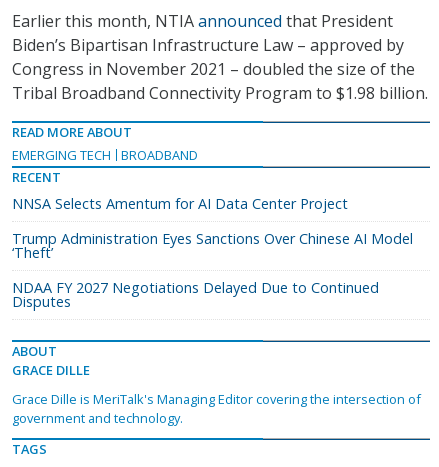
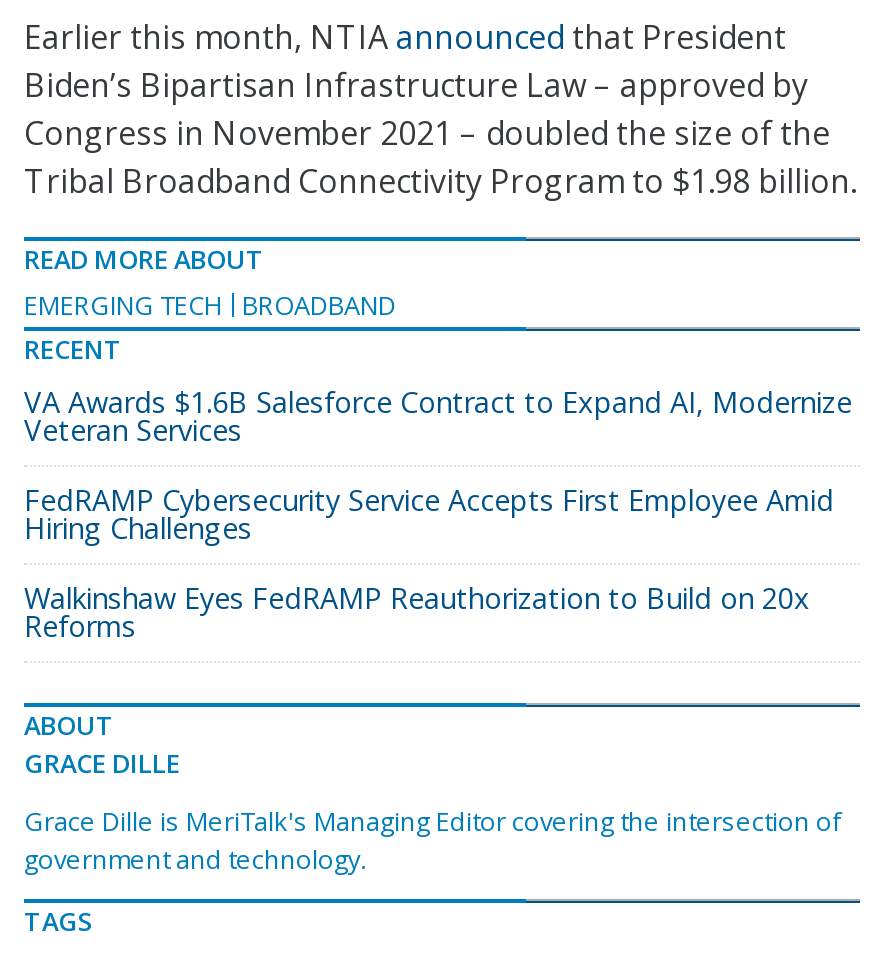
[12,194,348,213] NNSA Selects Amentum for AI Data Center Project -> [24,383,852,449] VA Awards $1.6B Salesforce Contract to Expand AI, Modernize | Veteran Services
[12,229,413,262] Trump Administration Eyes Sanctions Over Chinese AI Model | ‘Theft’ -> [24,481,834,547] FedRAMP Cybersecurity Service Accepts First Employee Amid | Hiring Challenges
[12,278,379,311] NDAA FY 2027 Negotiations Delayed Due to Continued | Disputes -> [24,579,810,645] Walkinshaw Eyes FedRAMP Reauthorization to Build on 20x | Reforms

